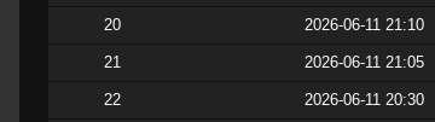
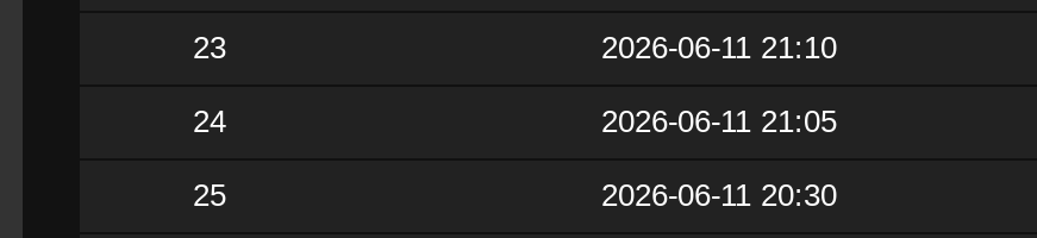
[104,16,121,34] 20 -> [193,30,226,65] 23
[104,53,121,71] 21 -> [193,104,226,139] 24
[104,91,121,109] 22 -> [193,177,226,213] 25

